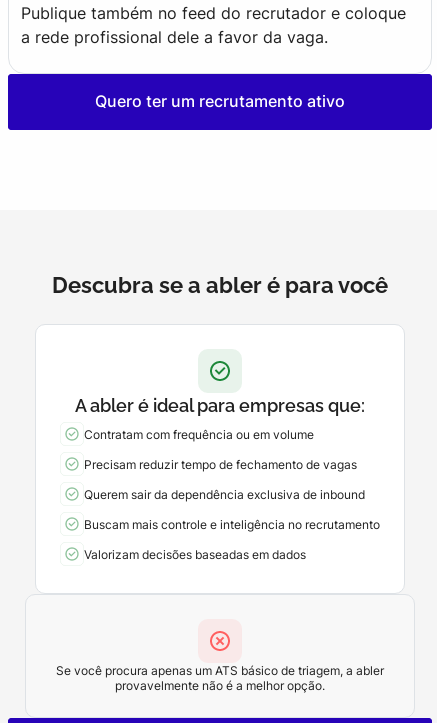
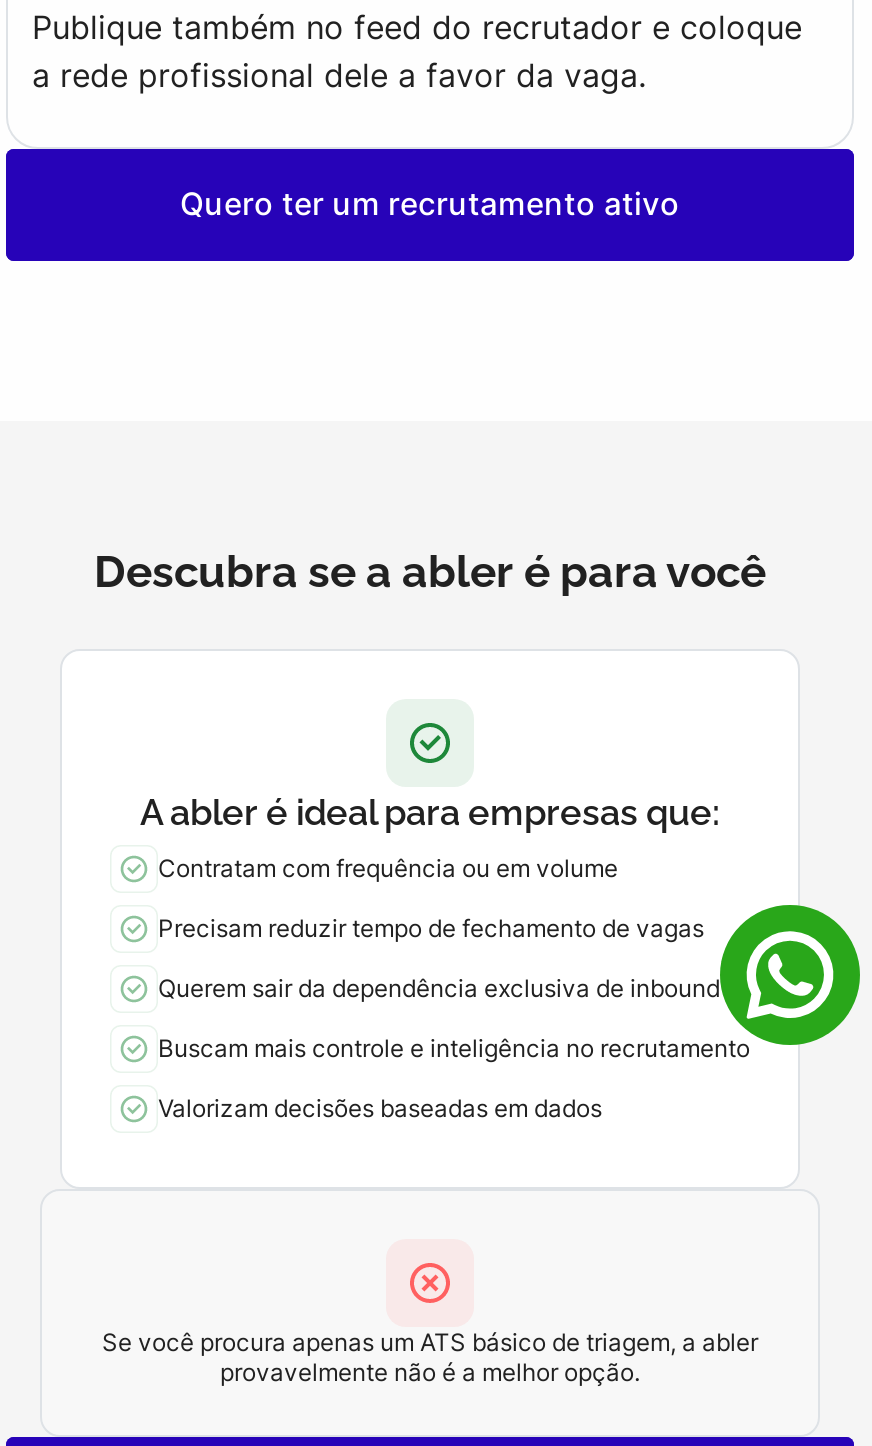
none -> [718,902,862,1048] [image]

